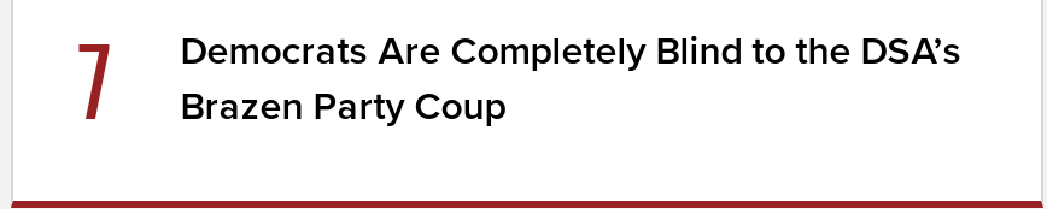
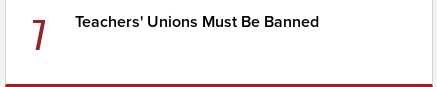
[180,28,962,131] Democrats Are Completely Blind to the DSA’s | Brazen Party Coup -> [75,11,319,31] Teachers' Unions Must Be Banned

